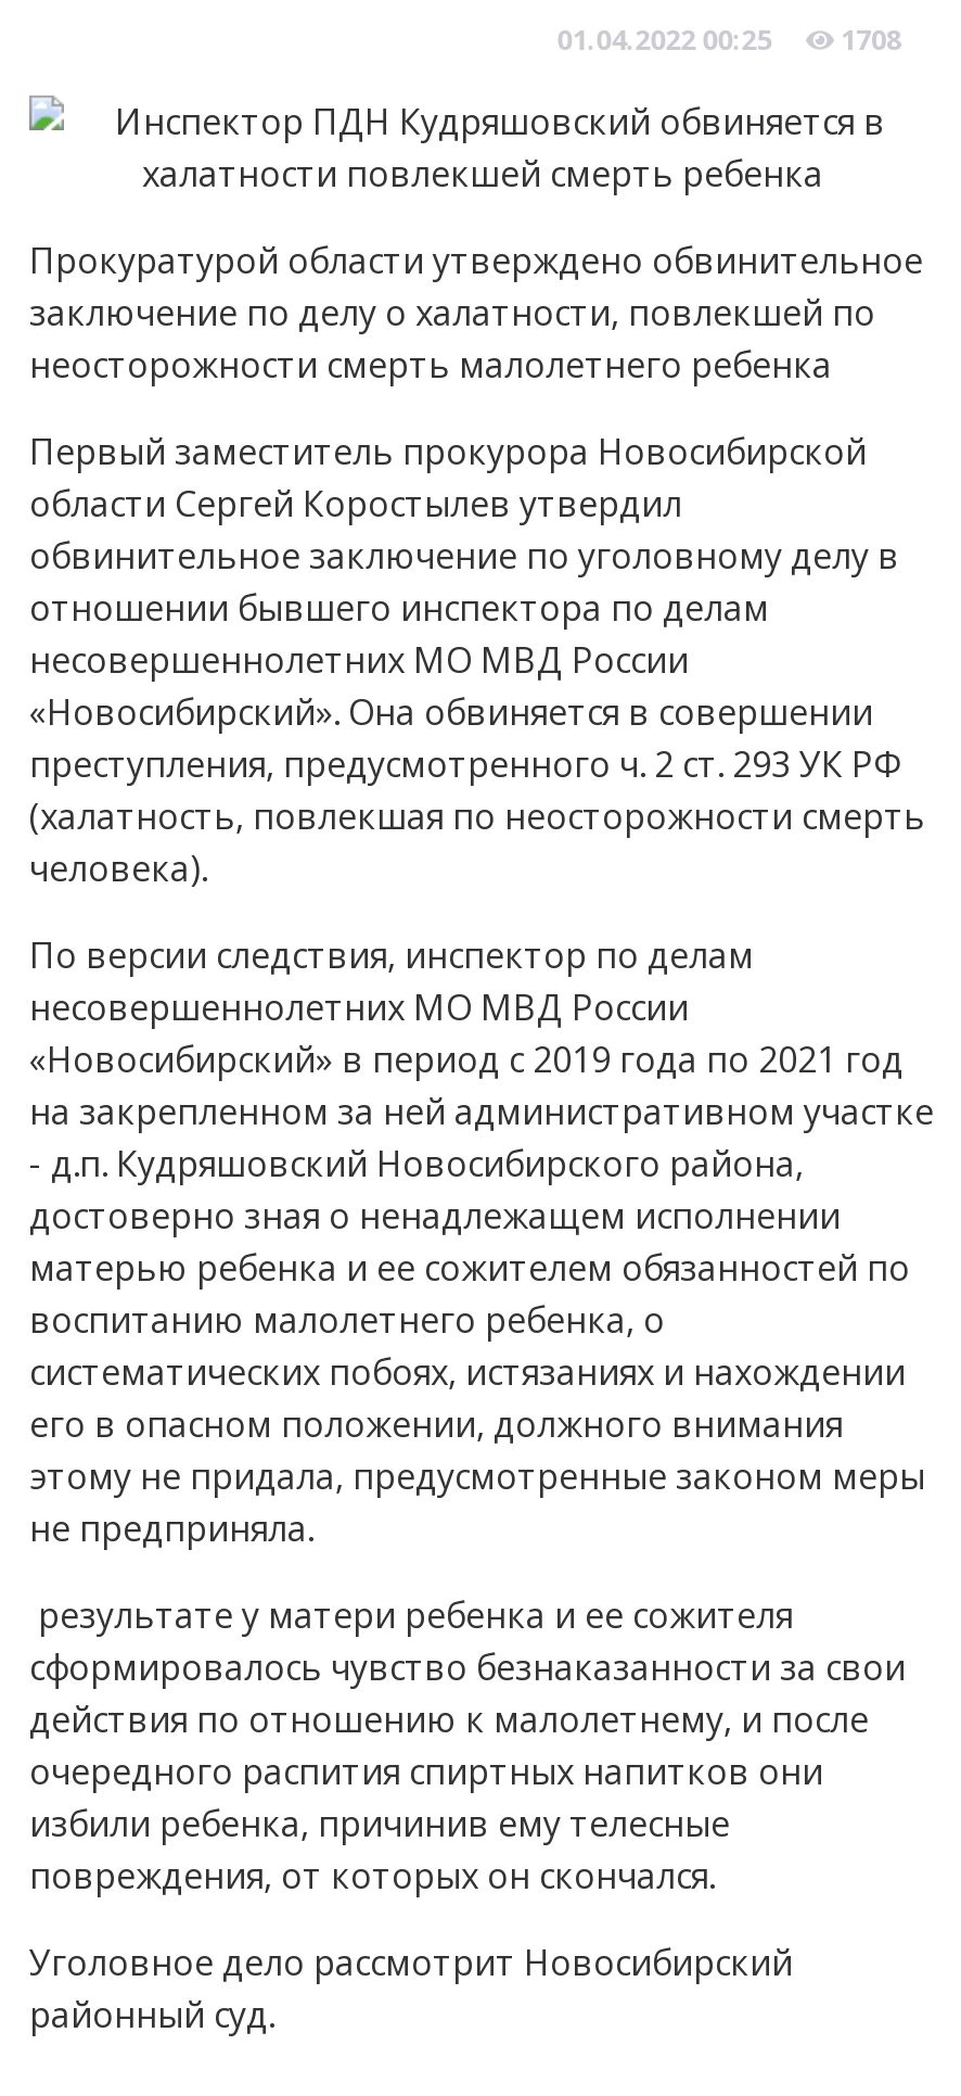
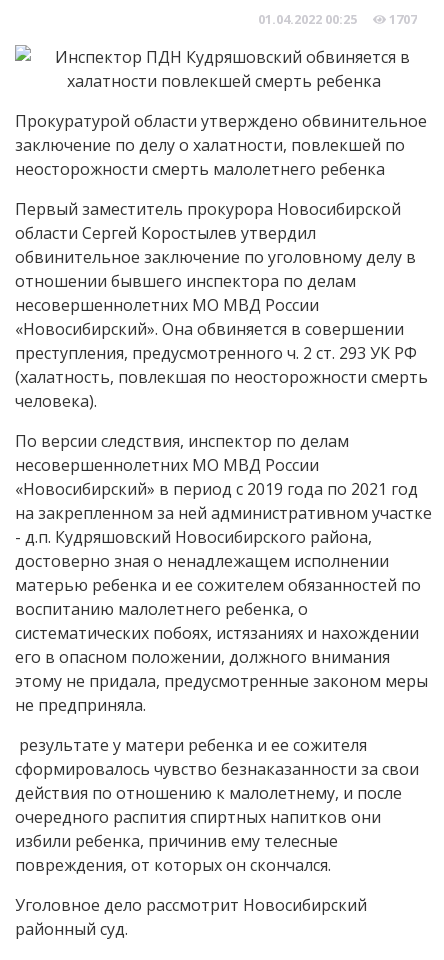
[557,20,901,59] 01.04.2022 00:25 1708 -> [258,10,417,28] 01.04.2022 00:25 1707

